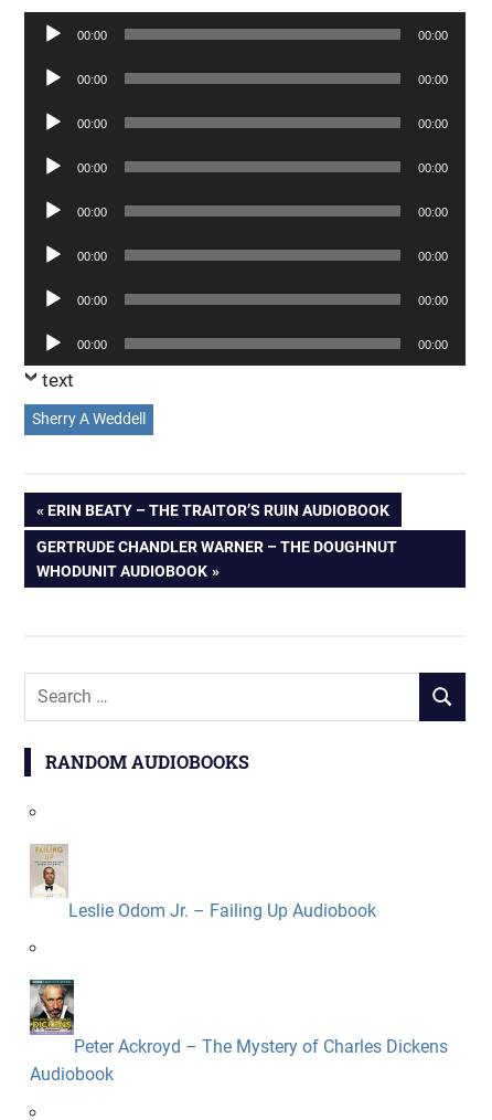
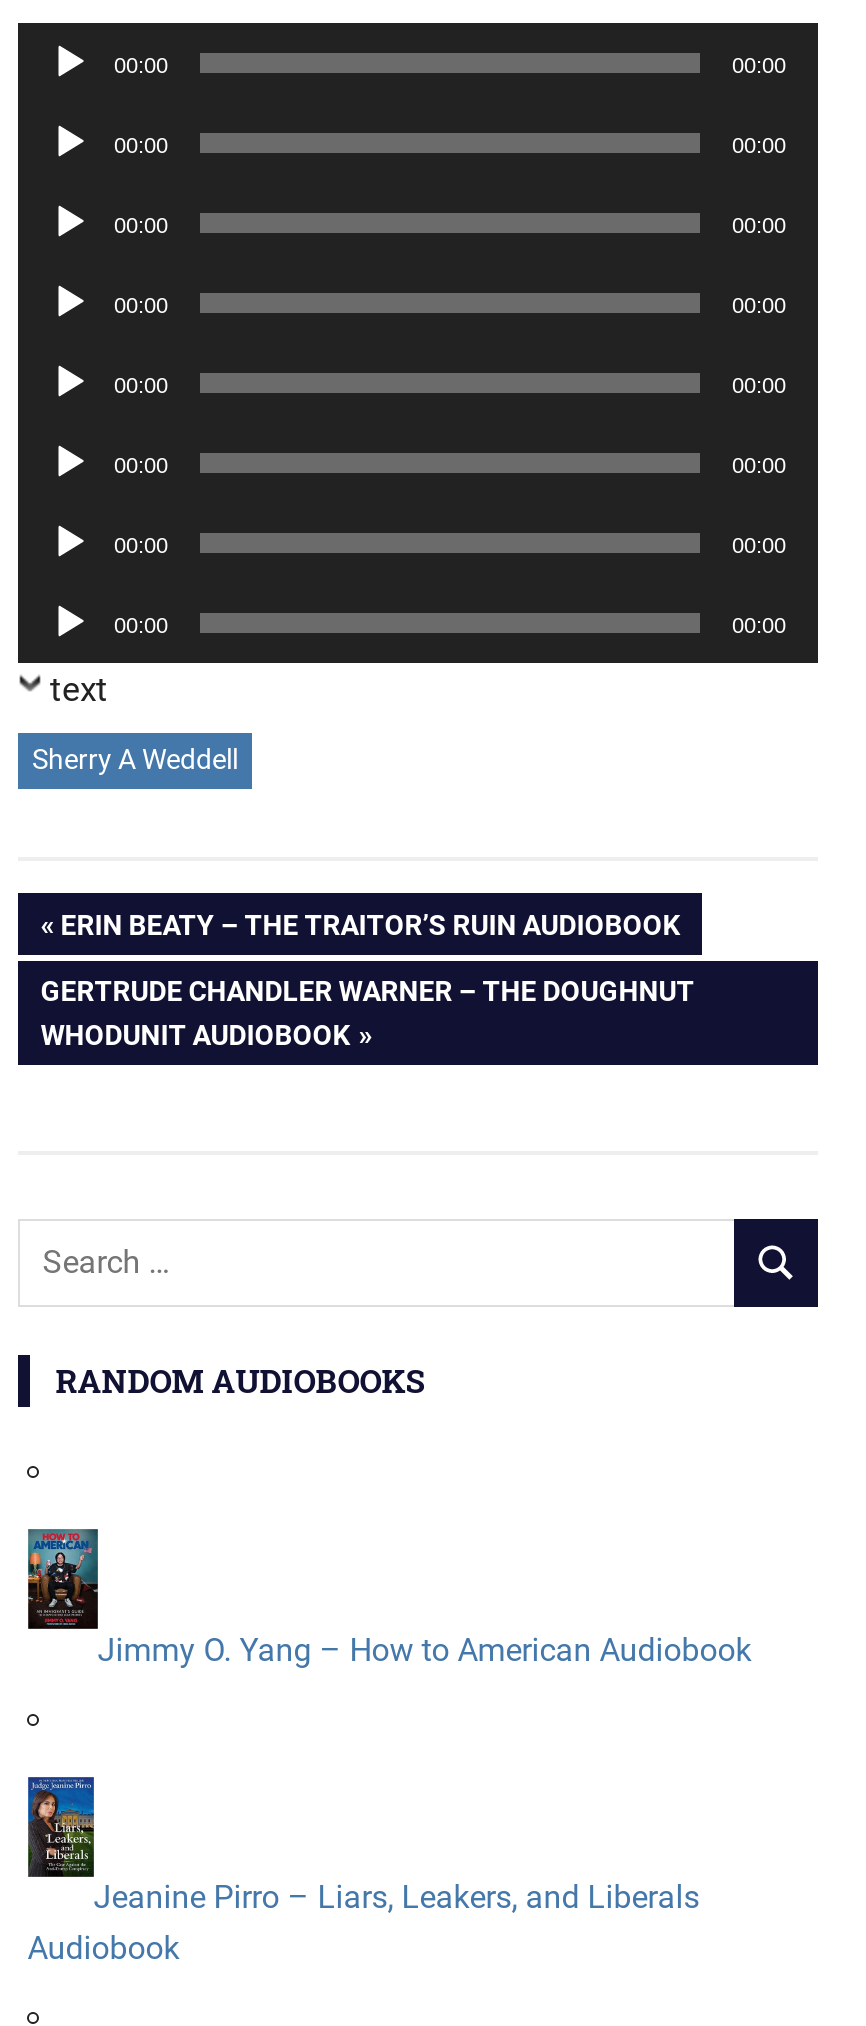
[30,844,376,920] [image] | Leslie Odom Jr. – Failing Up Audiobook -> [26,1527,752,1669] [image] | Jimmy O. Yang – How to American Audiobook
[30,979,448,1057] [image] | Peter Ackroyd – The Mystery of Charles Dickens -> [26,1775,700,1916] [image] | Jeanine Pirro – Liars, Leakers, and Liberals

